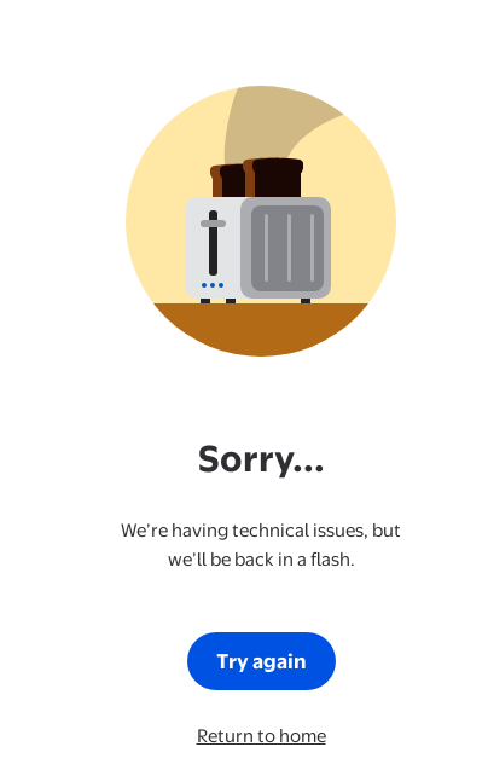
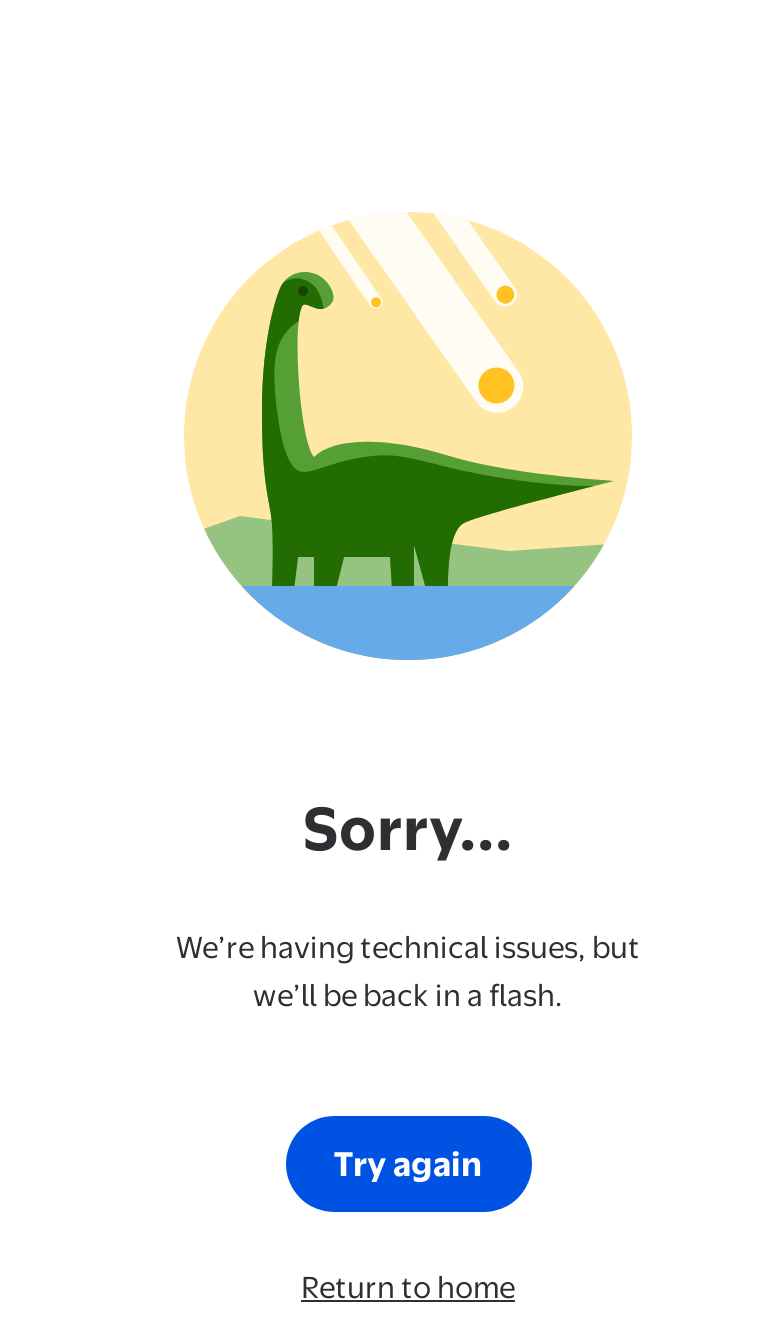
[139,86,380,358] [image] -> [204,214,612,662] [image]

